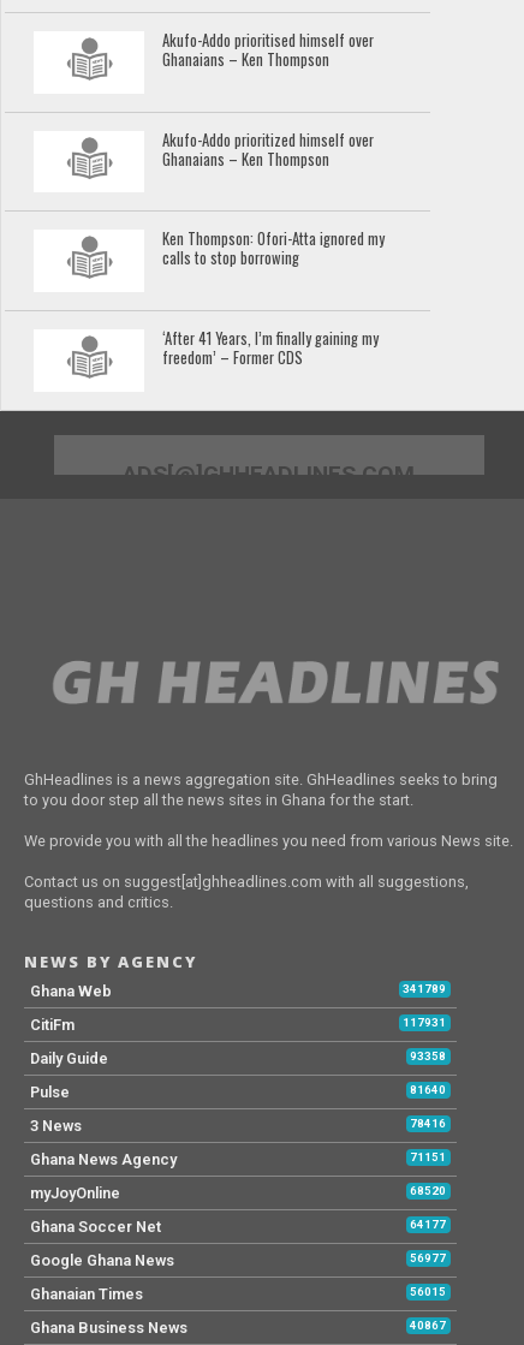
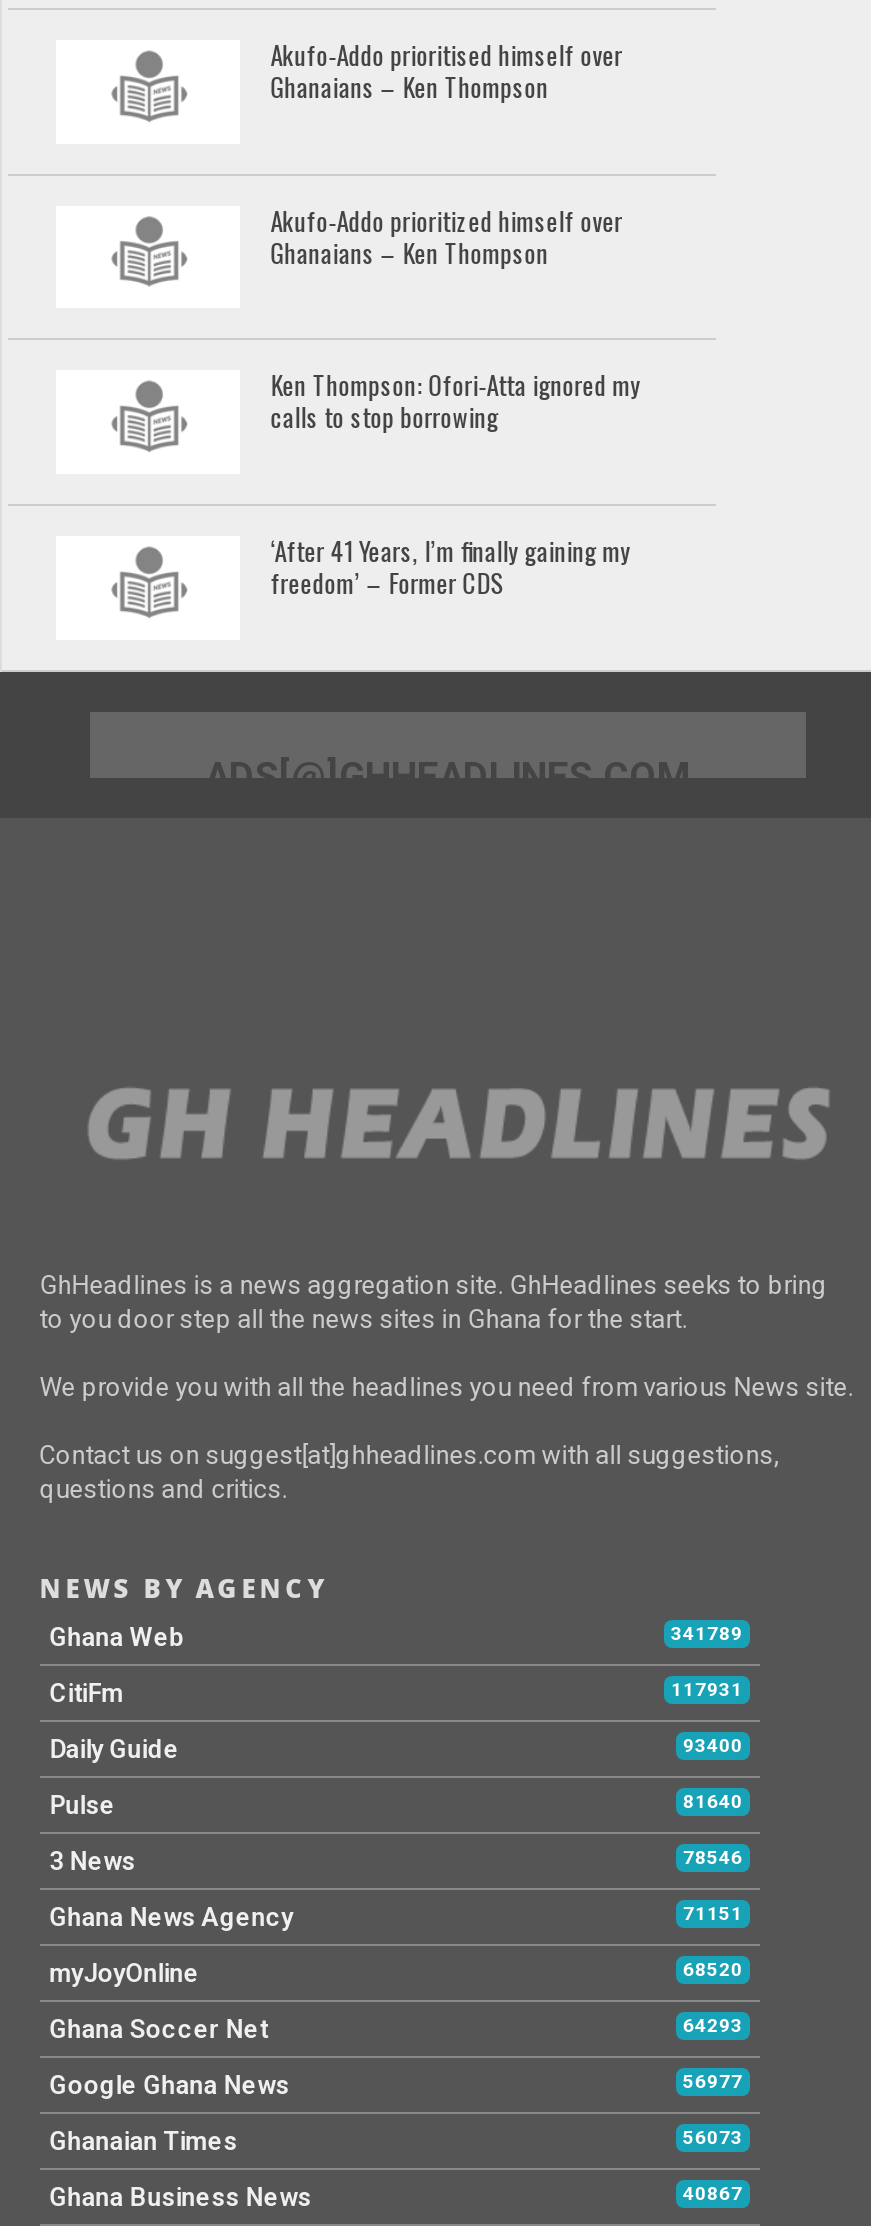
[410,1050,446,1063] 93358 -> [683,1735,743,1757] 93400
[410,1117,446,1130] 78416 -> [683,1847,743,1869] 78546
[410,1218,446,1231] 64177 -> [683,2015,743,2037] 64293
[410,1285,446,1298] 56015 -> [683,2127,743,2149] 56073

